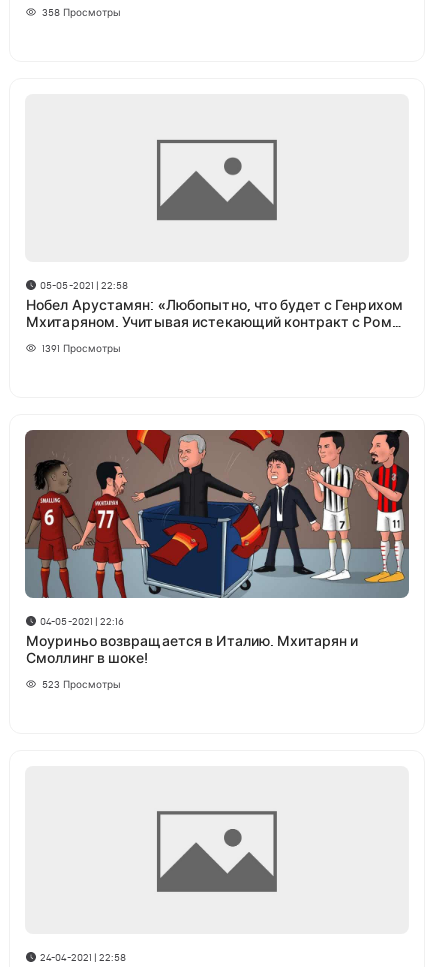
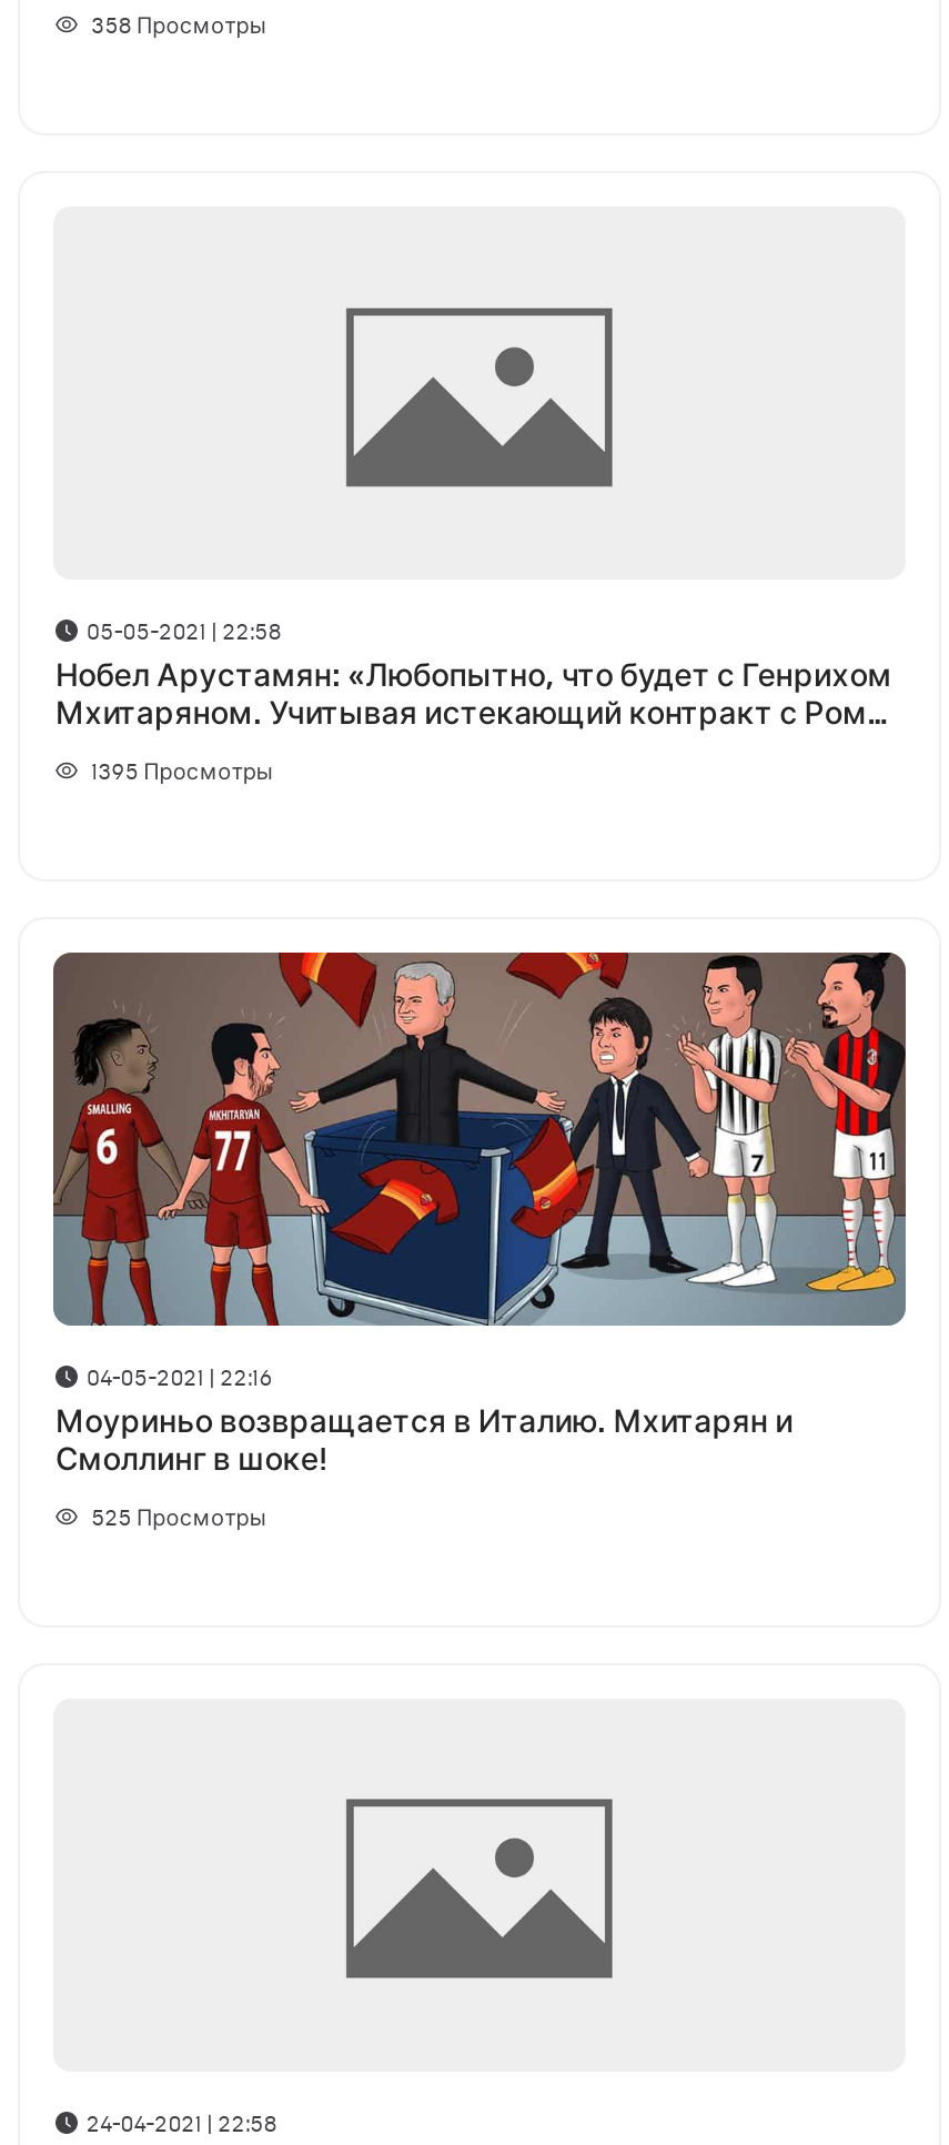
[42,341,121,354] 1391 Просмотры -> [91,756,274,785] 1395 Просмотры
[42,677,121,690] 523 Просмотры -> [91,1502,267,1530] 525 Просмотры

